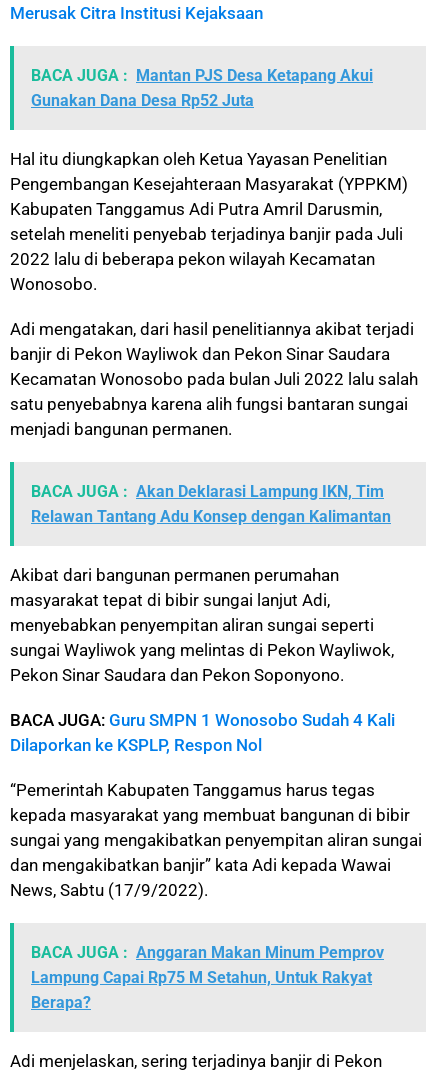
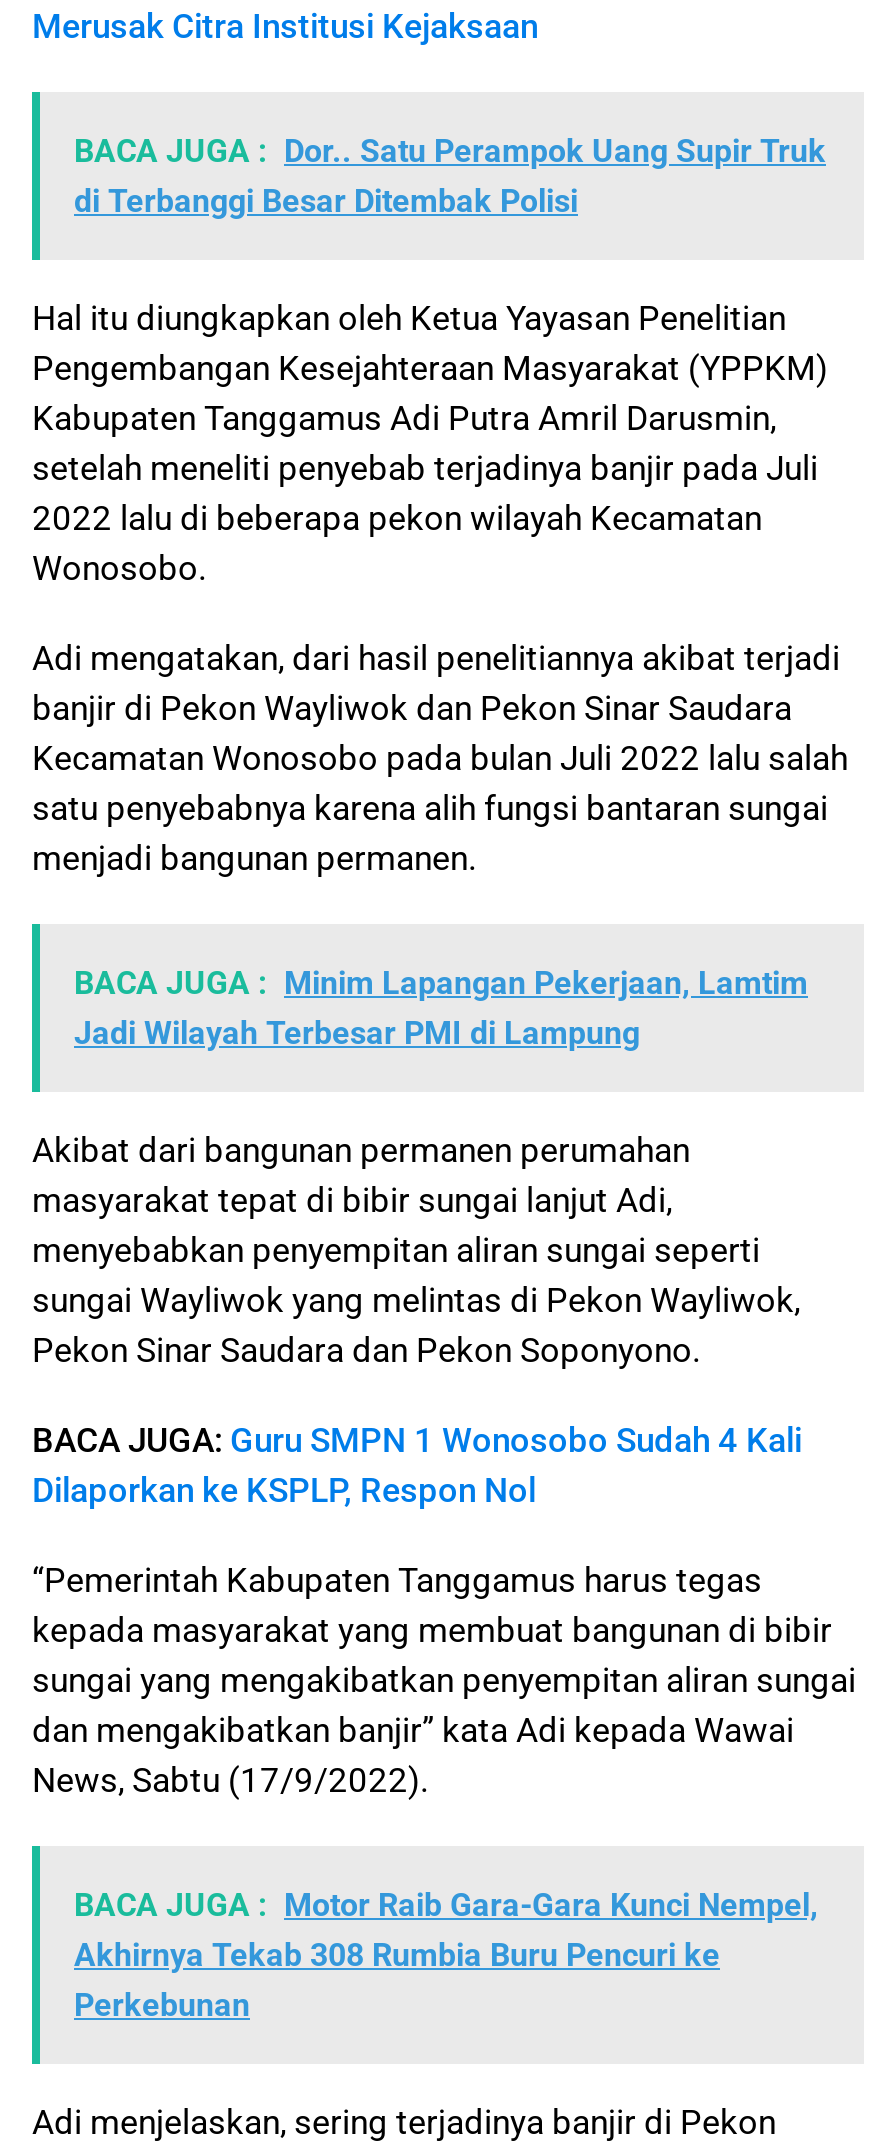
[31,66,373,110] BACA JUGA : Mantan PJS Desa Ketapang Akui | Gunakan Dana Desa Rp52 Juta -> [74,132,826,220] BACA JUGA : Dor.. Satu Perampok Uang Supir Truk | di Terbanggi Besar Ditembak Polisi
[31,482,391,526] BACA JUGA : Akan Deklarasi Lampung IKN, Tim | Relawan Tantang Adu Konsep dengan Kalimantan -> [74,964,808,1052] BACA JUGA : Minim Lapangan Pekerjaan, Lamtim | Jadi Wilayah Terbesar PMI di Lampung
[31,943,384,1012] BACA JUGA : Anggaran Makan Minum Pemprov | Lampung Capai Rp75 M Setahun, Untuk Rakyat | Berapa? -> [74,1886,818,2024] BACA JUGA : Motor Raib Gara-Gara Kunci Nempel, | Akhirnya Tekab 308 Rumbia Buru Pencuri ke | Perkebunan

